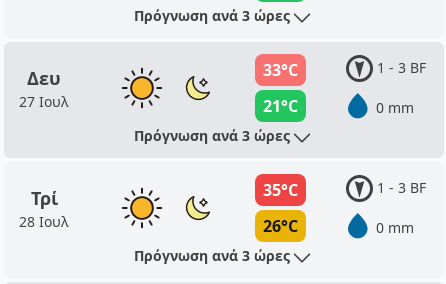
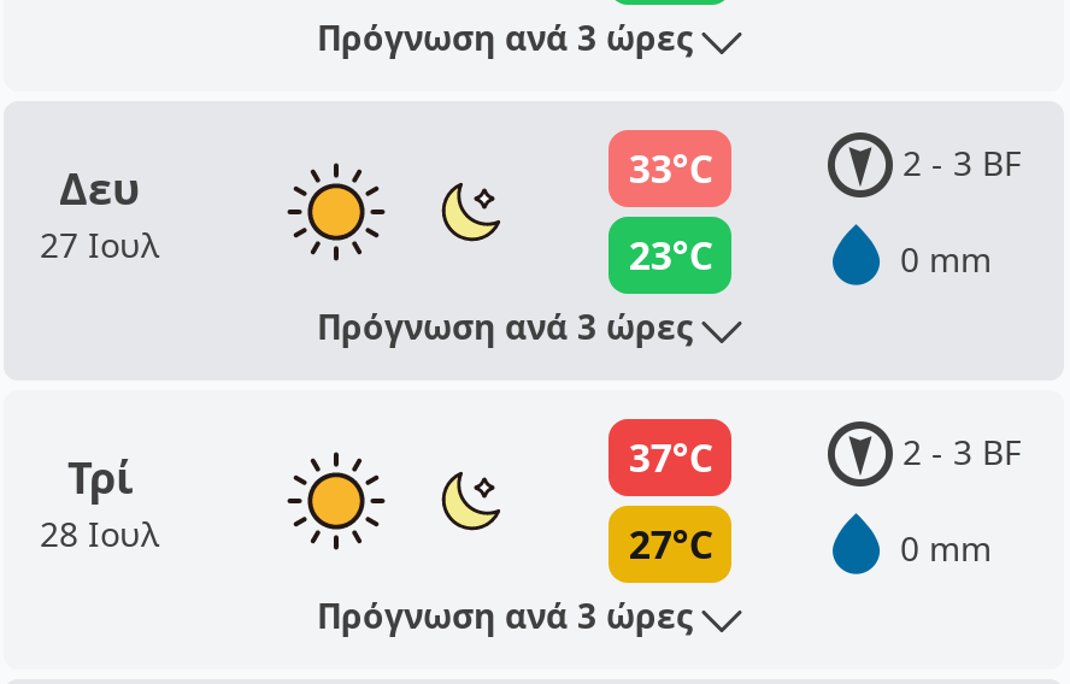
[377,58,426,77] 1 - 3 BF -> [903,140,1021,185] 2 - 3 BF
[263,95,298,117] 21°C -> [629,229,713,282] 23°C
[263,179,298,201] 35°C -> [629,431,713,484] 37°C
[377,178,426,197] 1 - 3 BF -> [903,429,1021,474] 2 - 3 BF
[263,215,298,237] 26°C -> [629,518,713,571] 27°C

